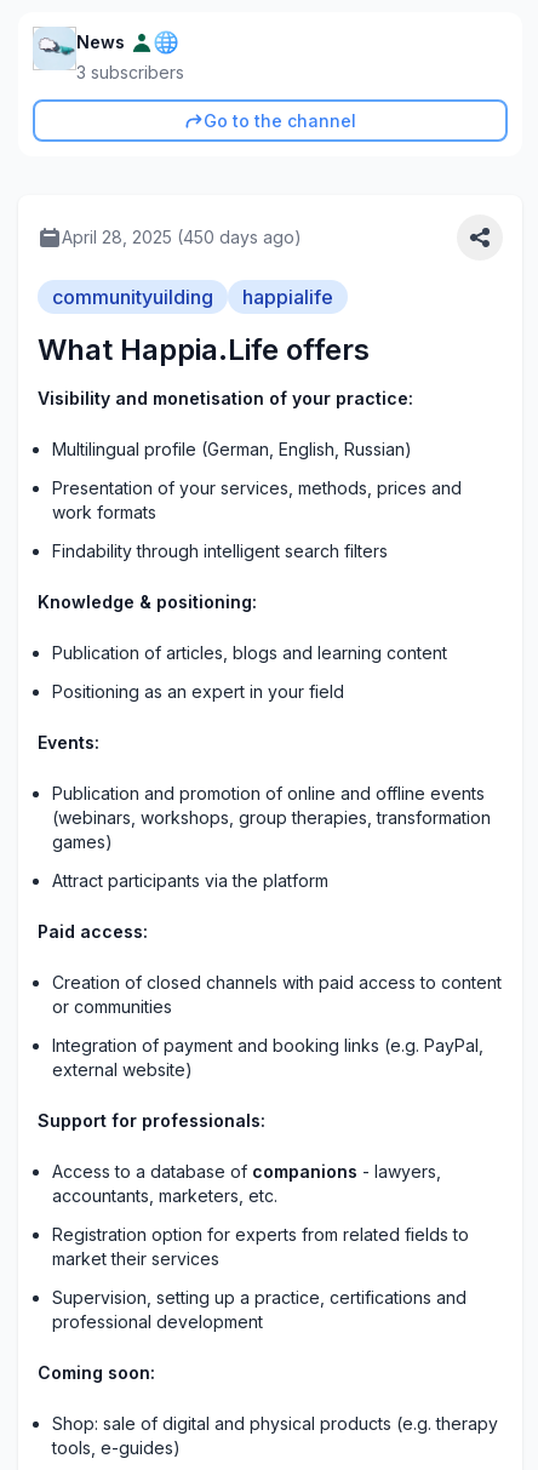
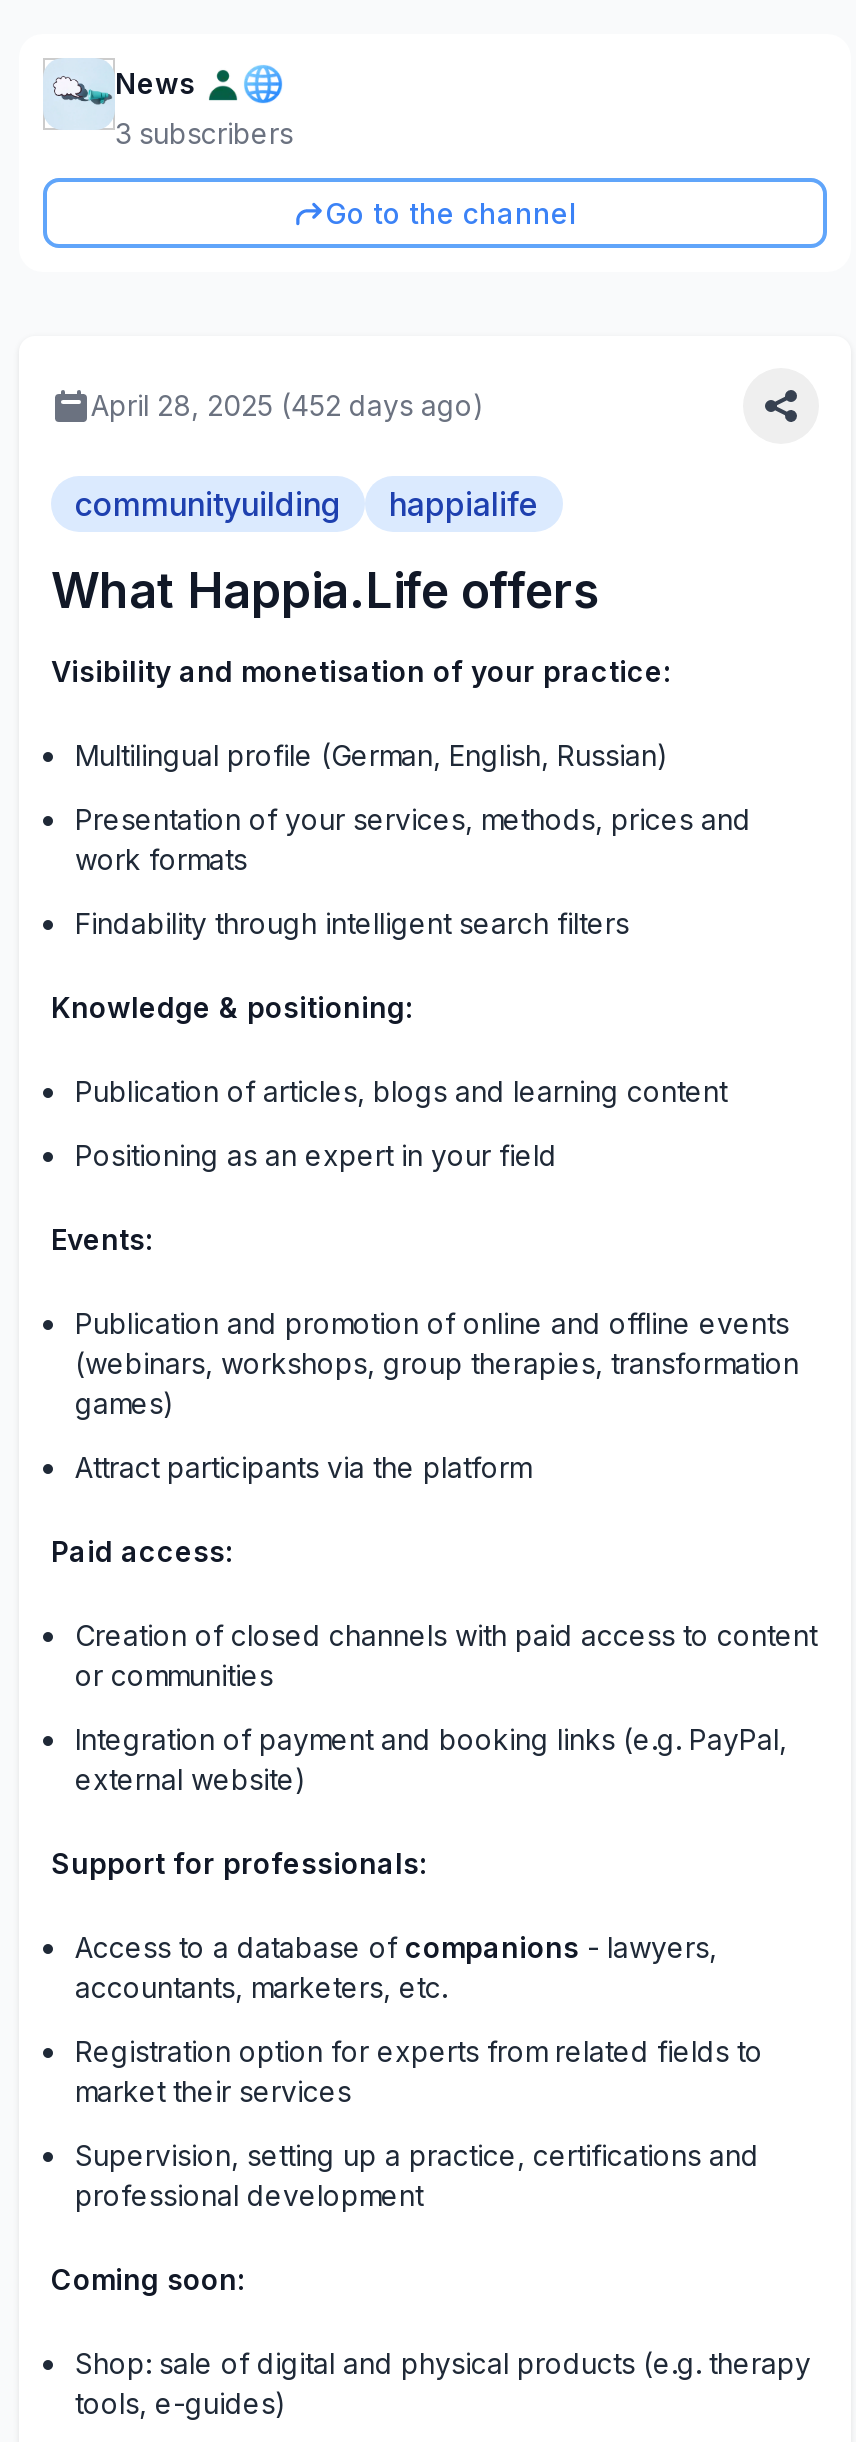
[62,227,302,247] April 28, 2025 (450 days ago) -> [91,388,485,422] April 28, 2025 (452 days ago)

